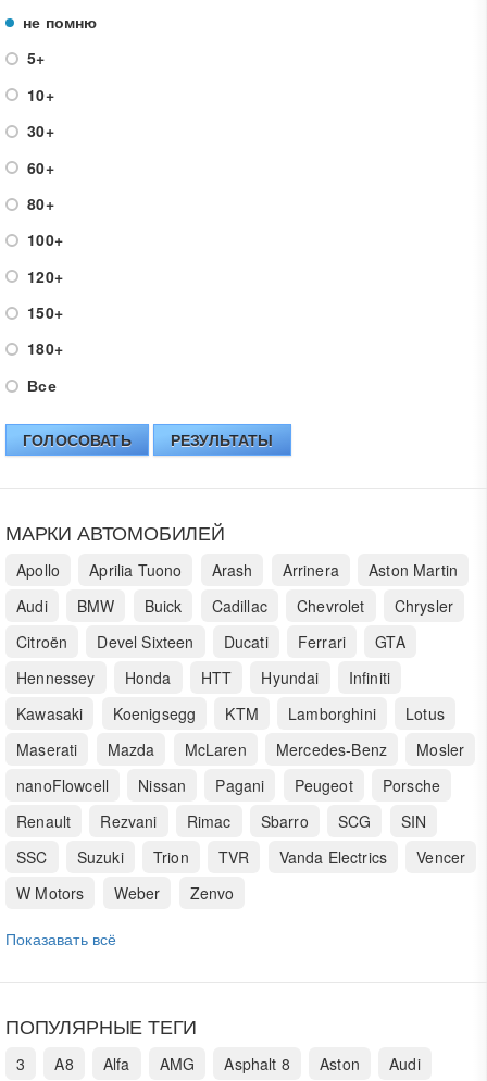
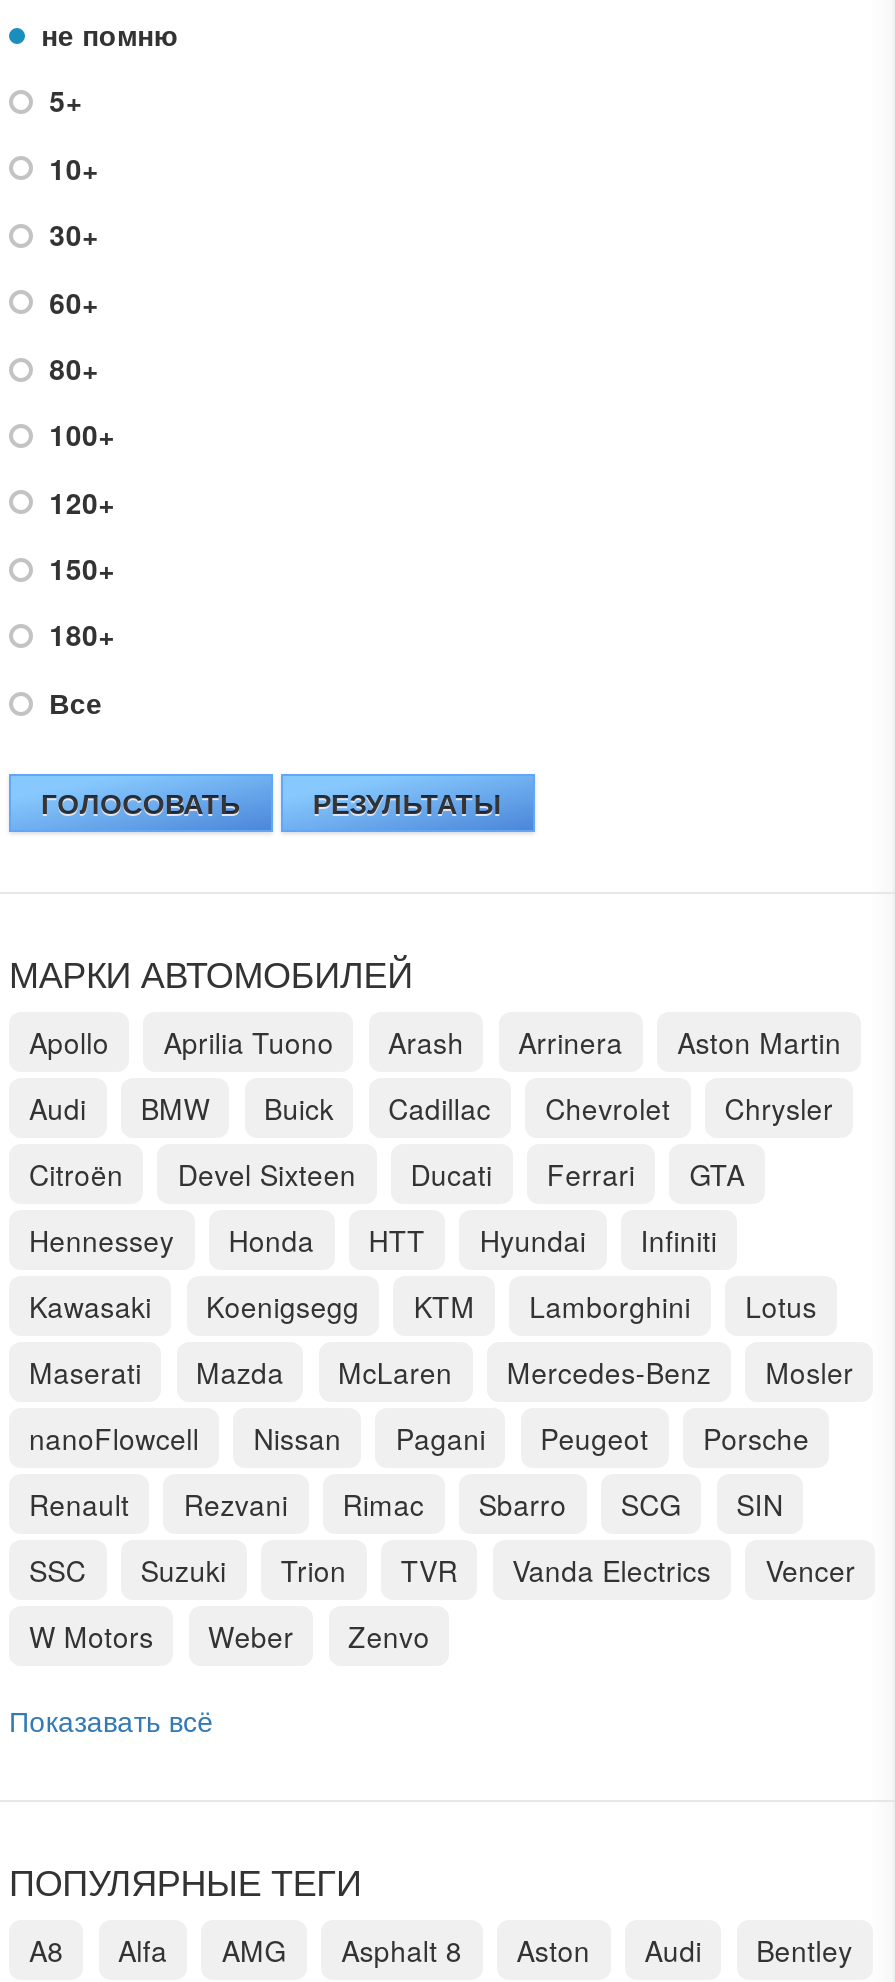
[16,1053,25,1074] 3 -> none
none -> [756,1930,853,1970] Bentley

